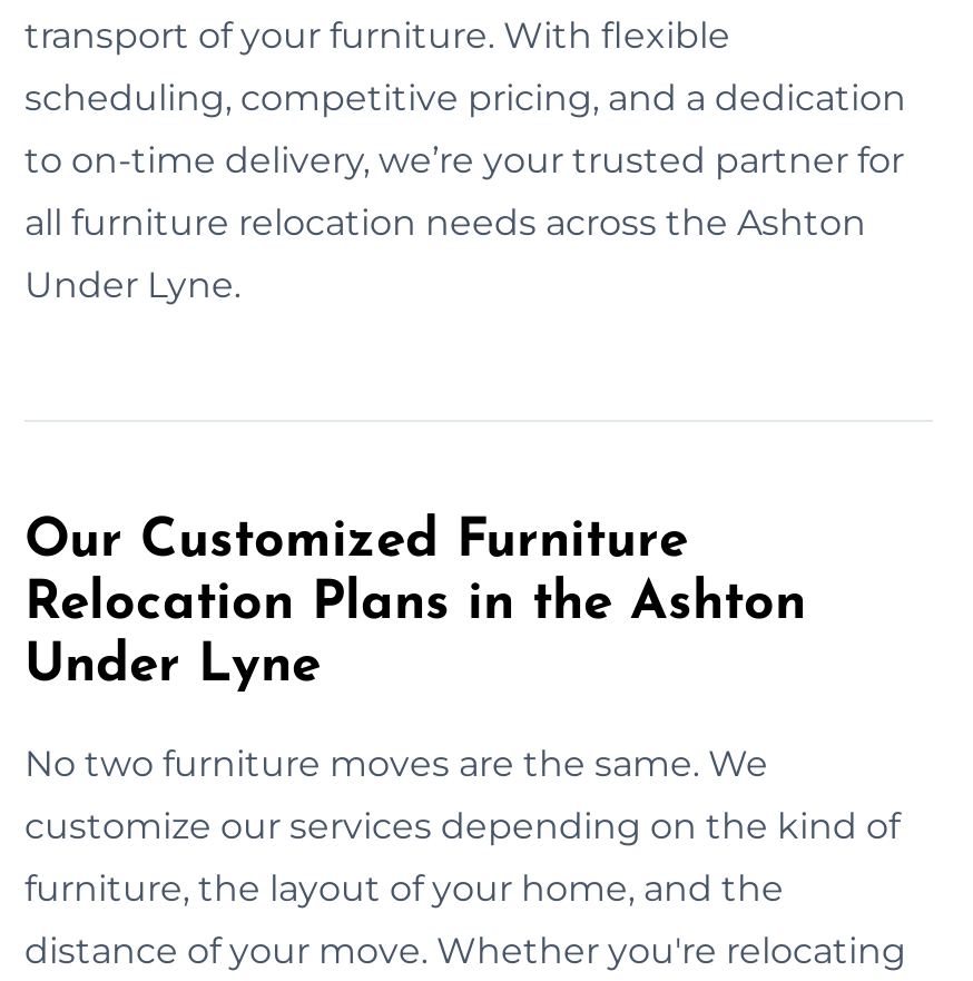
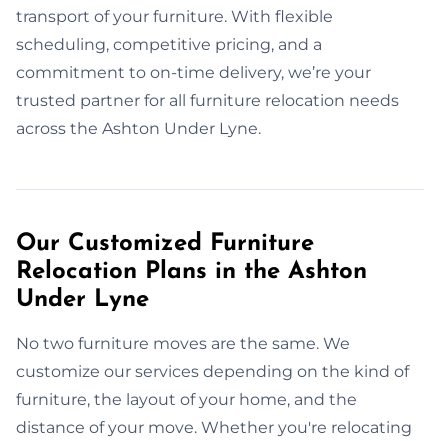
[24,76,906,118] scheduling, competitive pricing, and a dedication -> [16,35,322,54] scheduling, competitive pricing, and a
[24,139,904,181] to on-time delivery, we’re your trusted partner for -> [16,63,371,82] commitment to on-time delivery, we’re your
[24,201,866,243] all furniture relocation needs across the Ashton -> [16,91,399,110] trusted partner for all furniture relocation needs
[24,263,240,306] Under Lyne. -> [16,119,261,138] across the Ashton Under Lyne.

